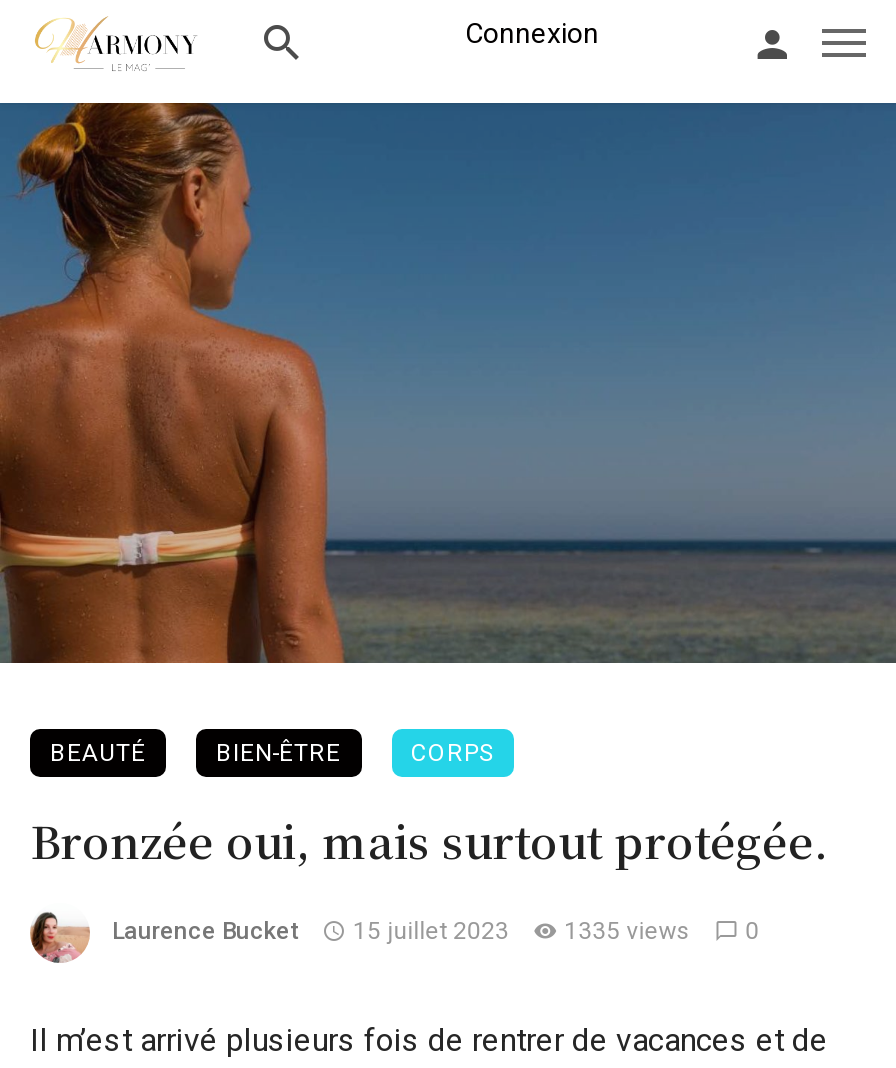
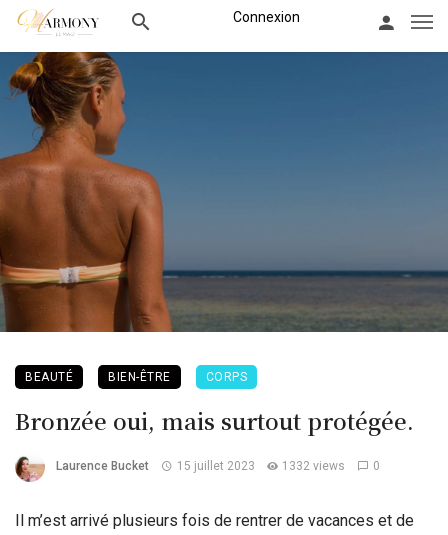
[112,917,760,945] Laurence Bucket 15 juillet 2023 1335 views 0 -> [56,459,380,473] Laurence Bucket 15 juillet 2023 1332 views 0

